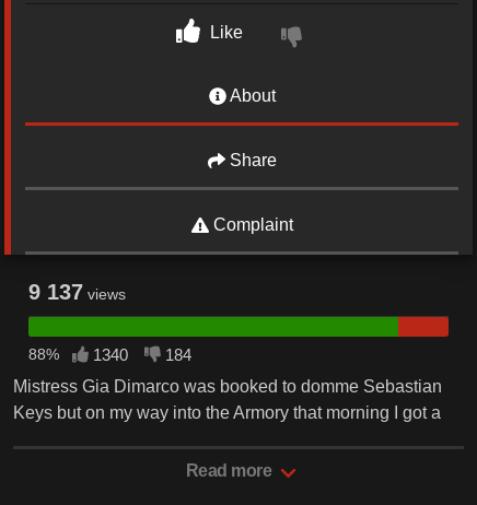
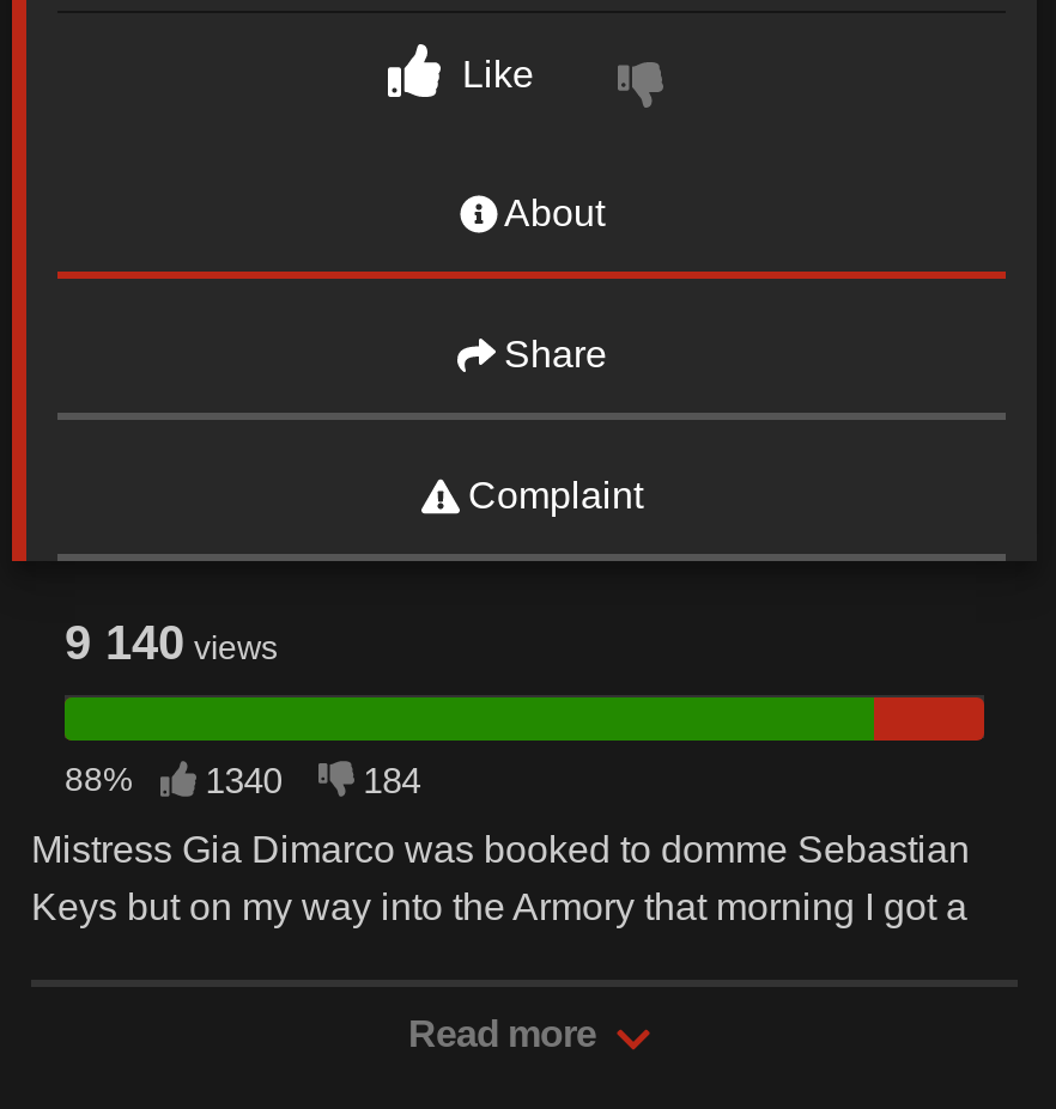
[28,279,126,304] 9 137 views -> [65,615,278,668] 9 140 views

